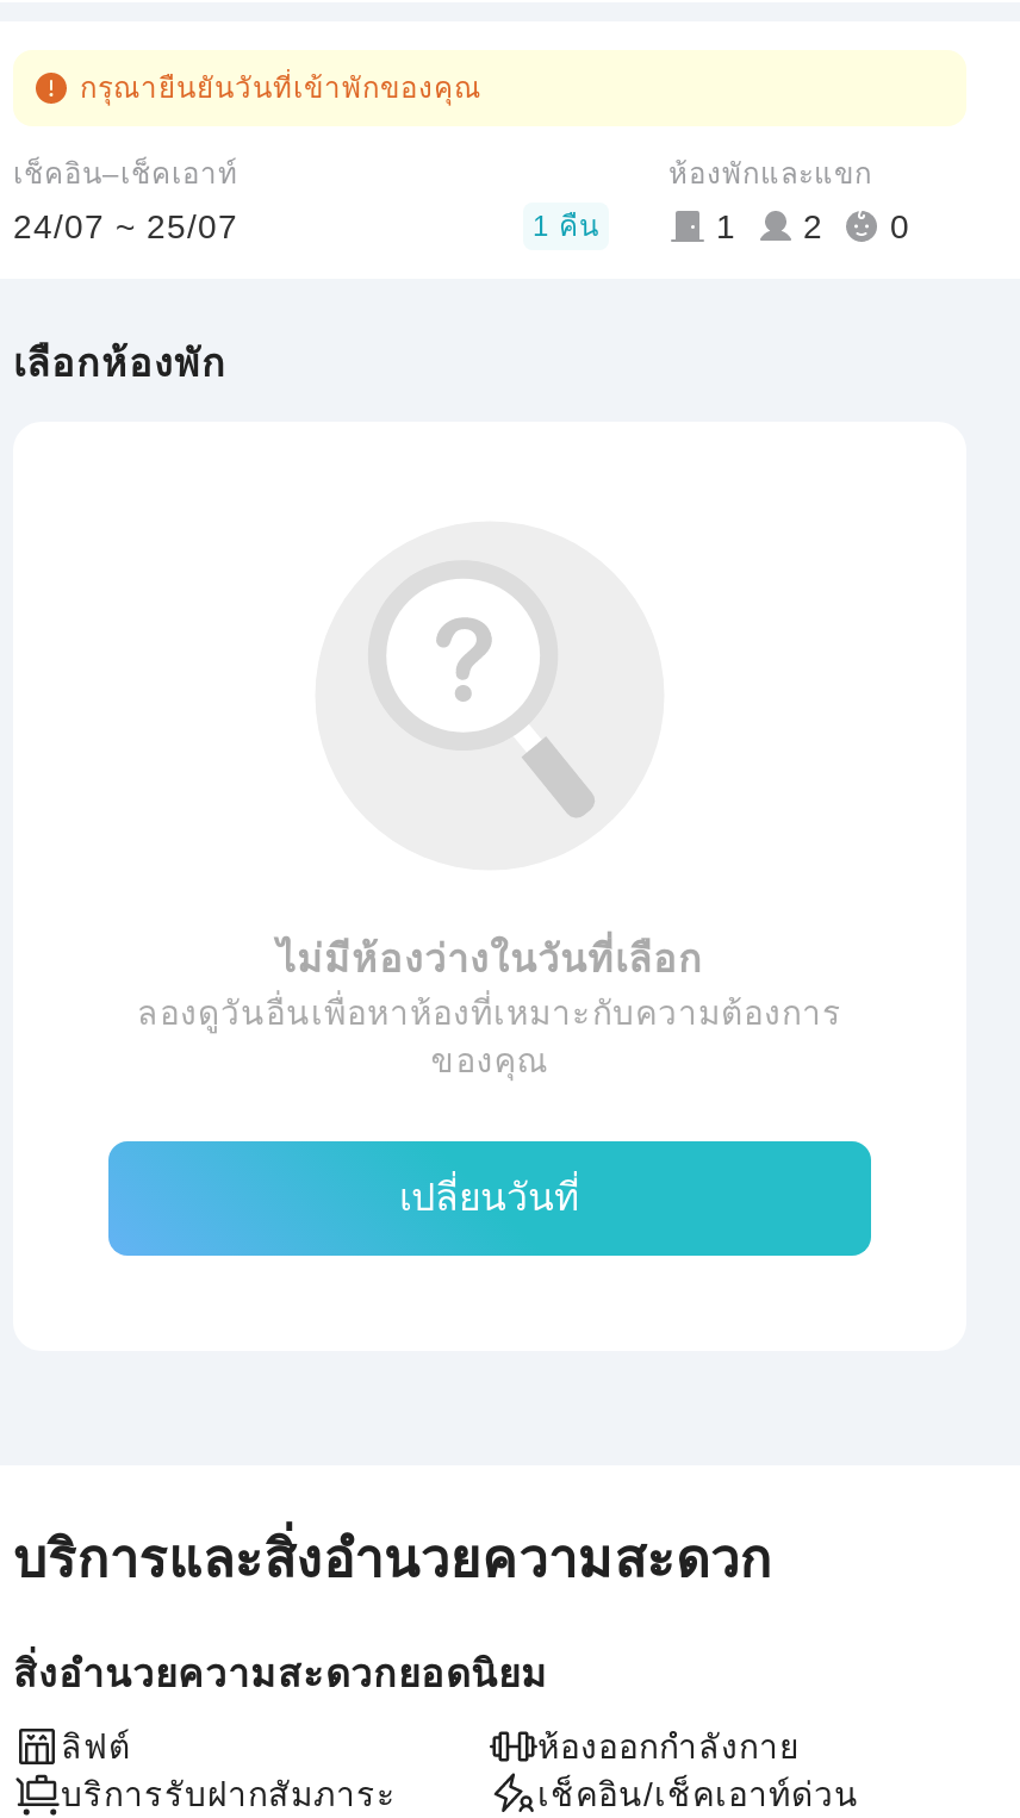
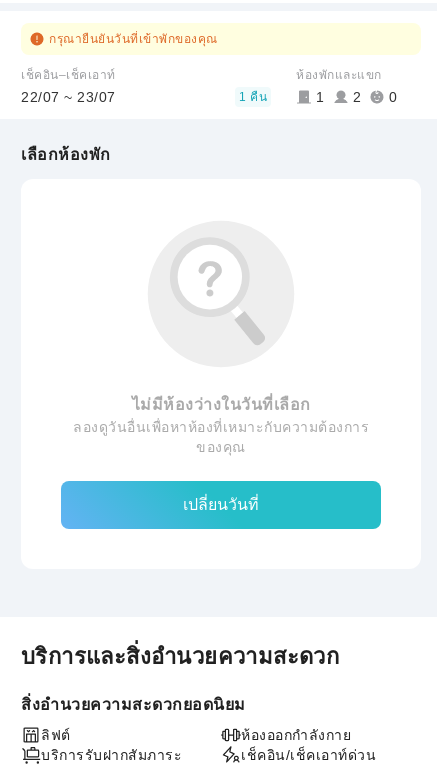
[13,207,238,245] 24/07 ~ 25/07 -> [21,89,115,105] 22/07 ~ 23/07

